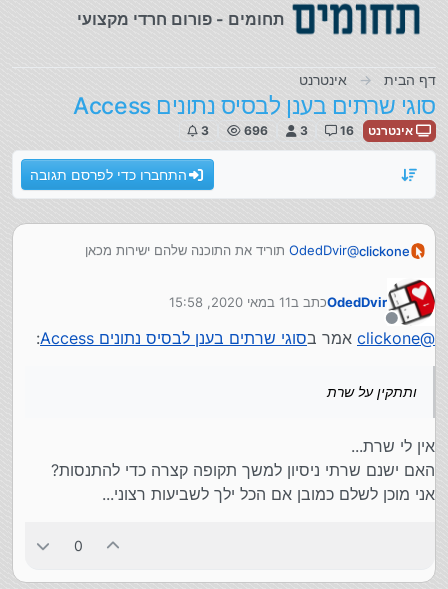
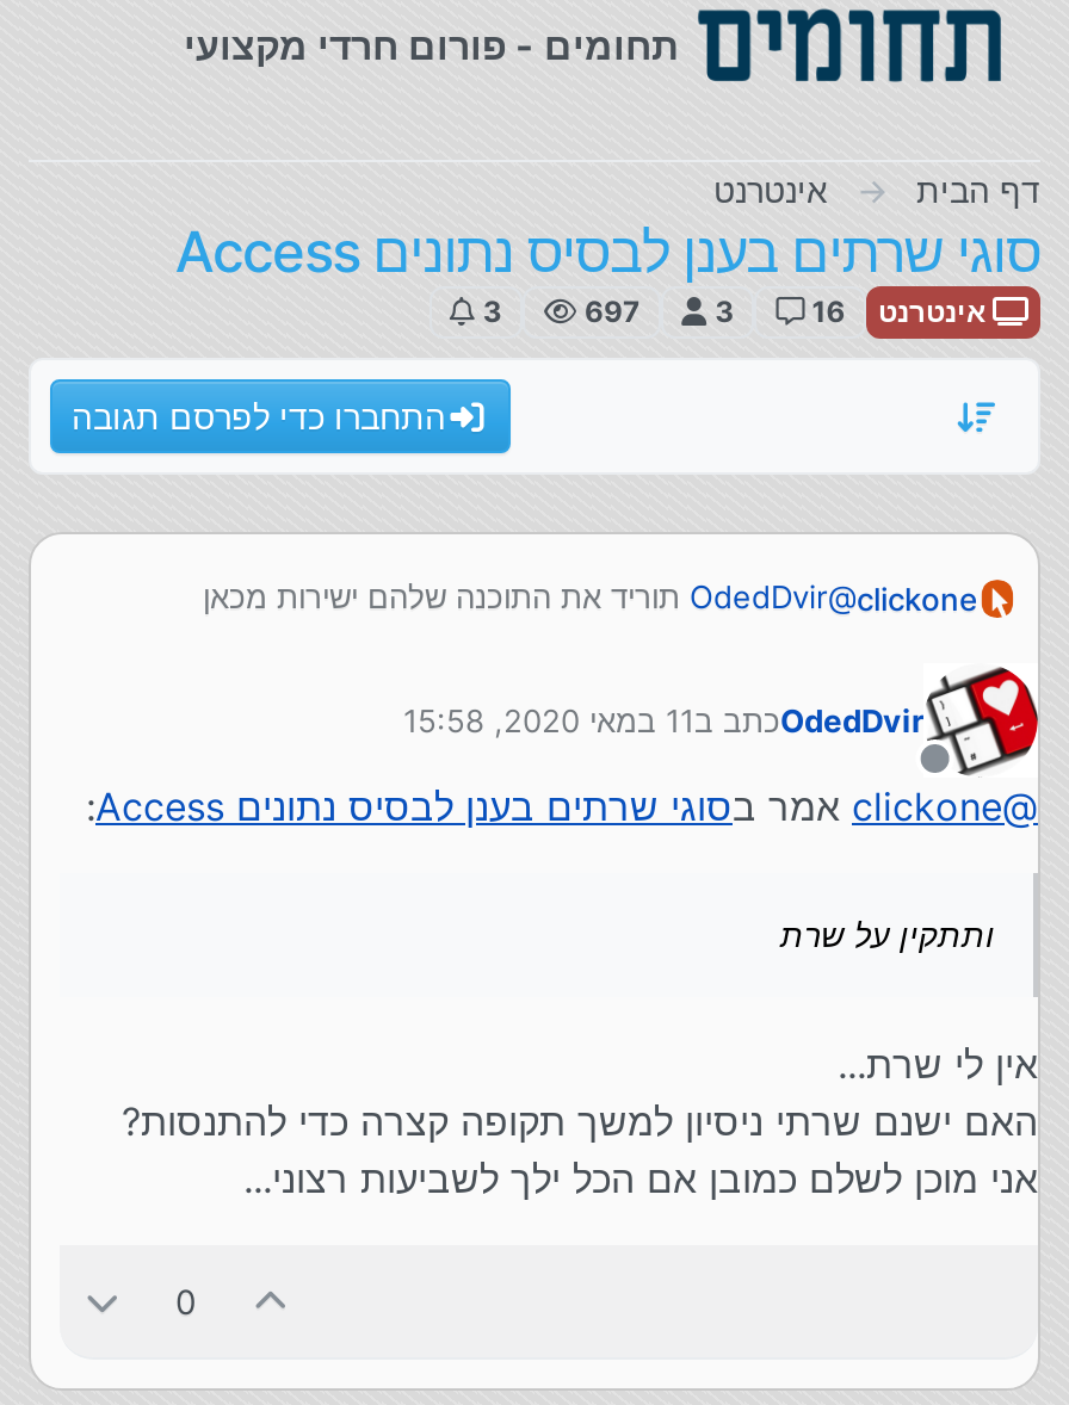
[244,123,268,138] 696 -> [585,294,639,330] 697

